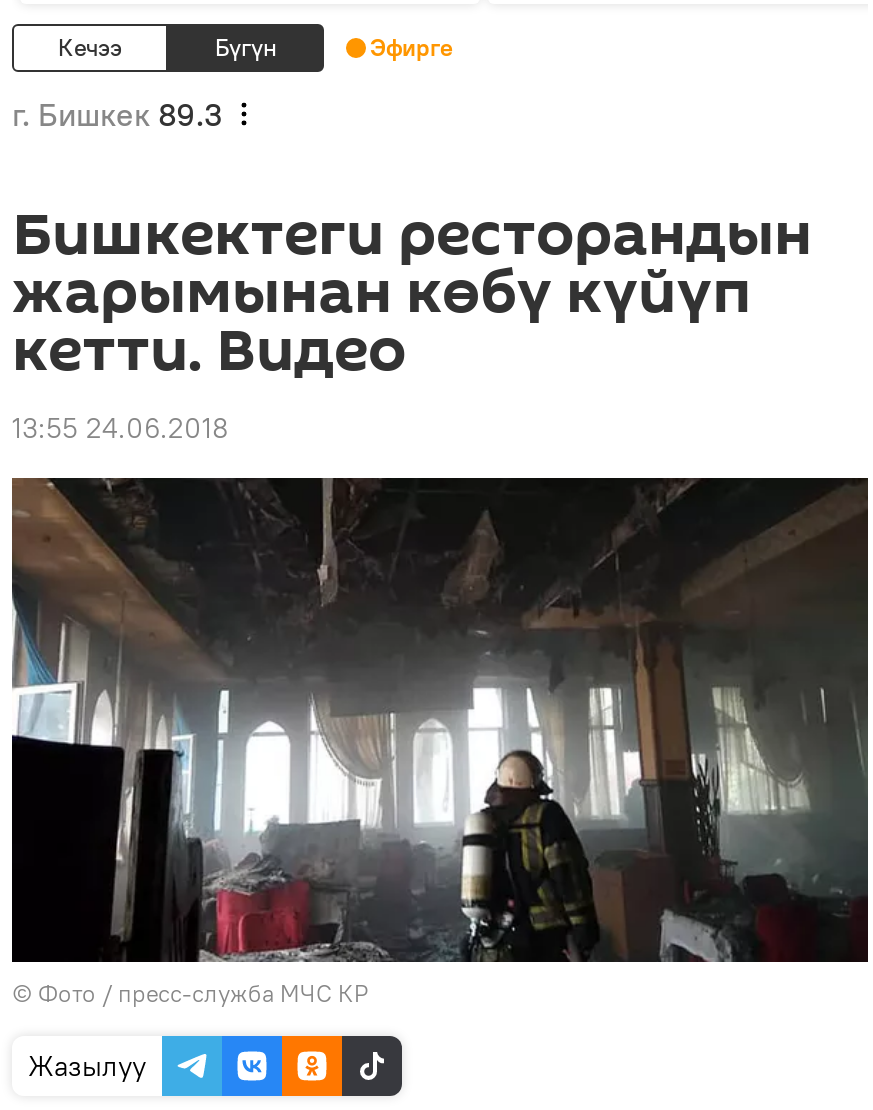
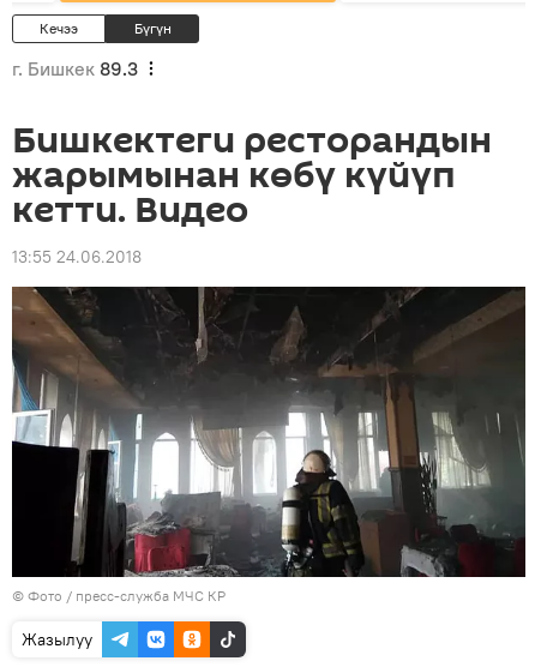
[370,32,452,62] Эфирге -> none

